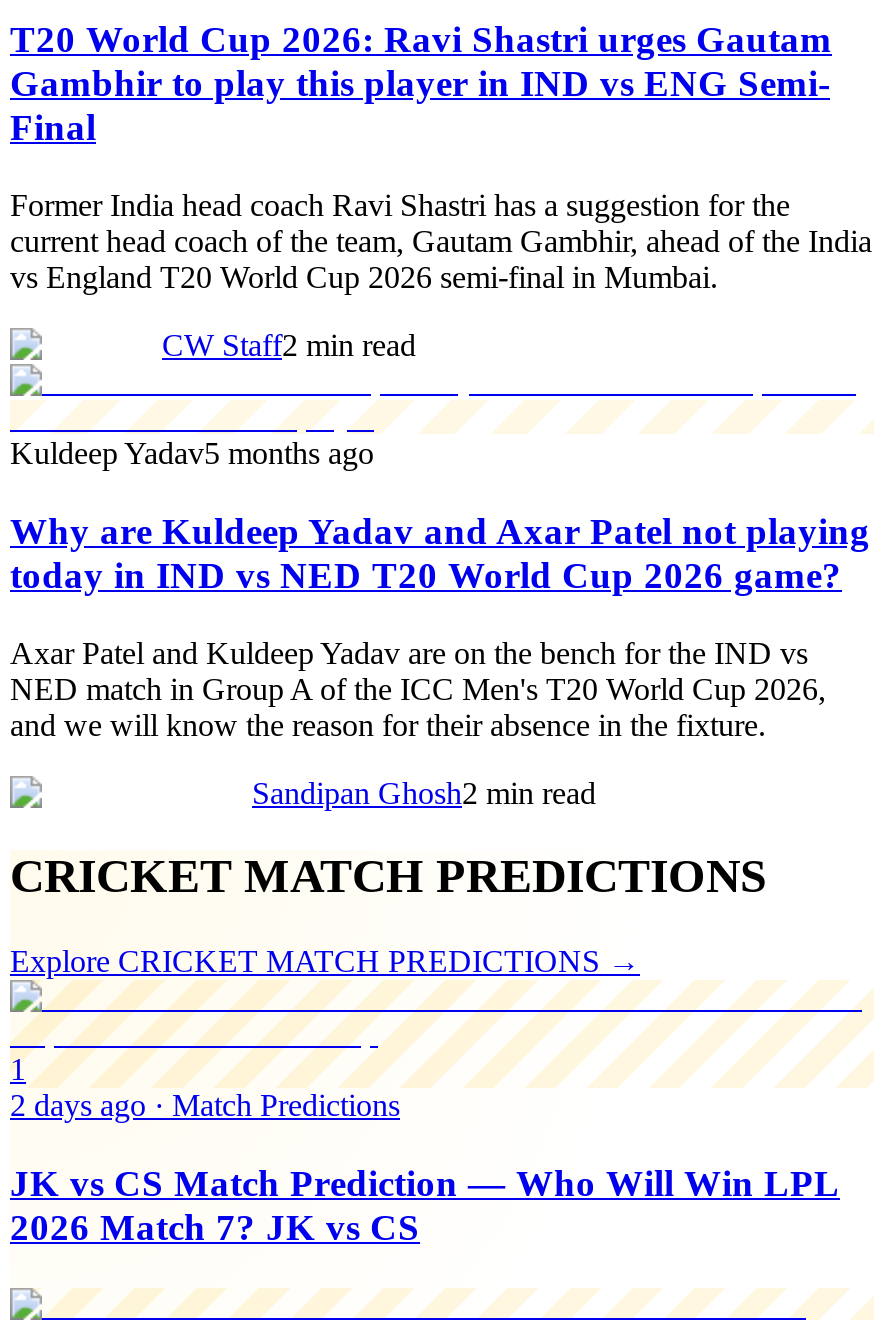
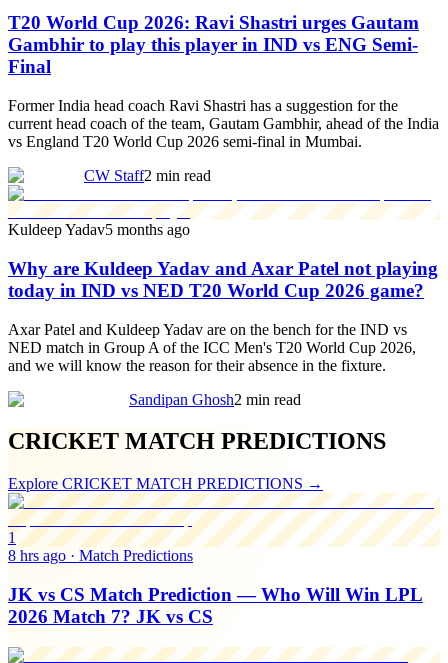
[10,1089,400,1123] 2 days ago · Match Predictions -> [8,547,193,564] 8 hrs ago · Match Predictions

